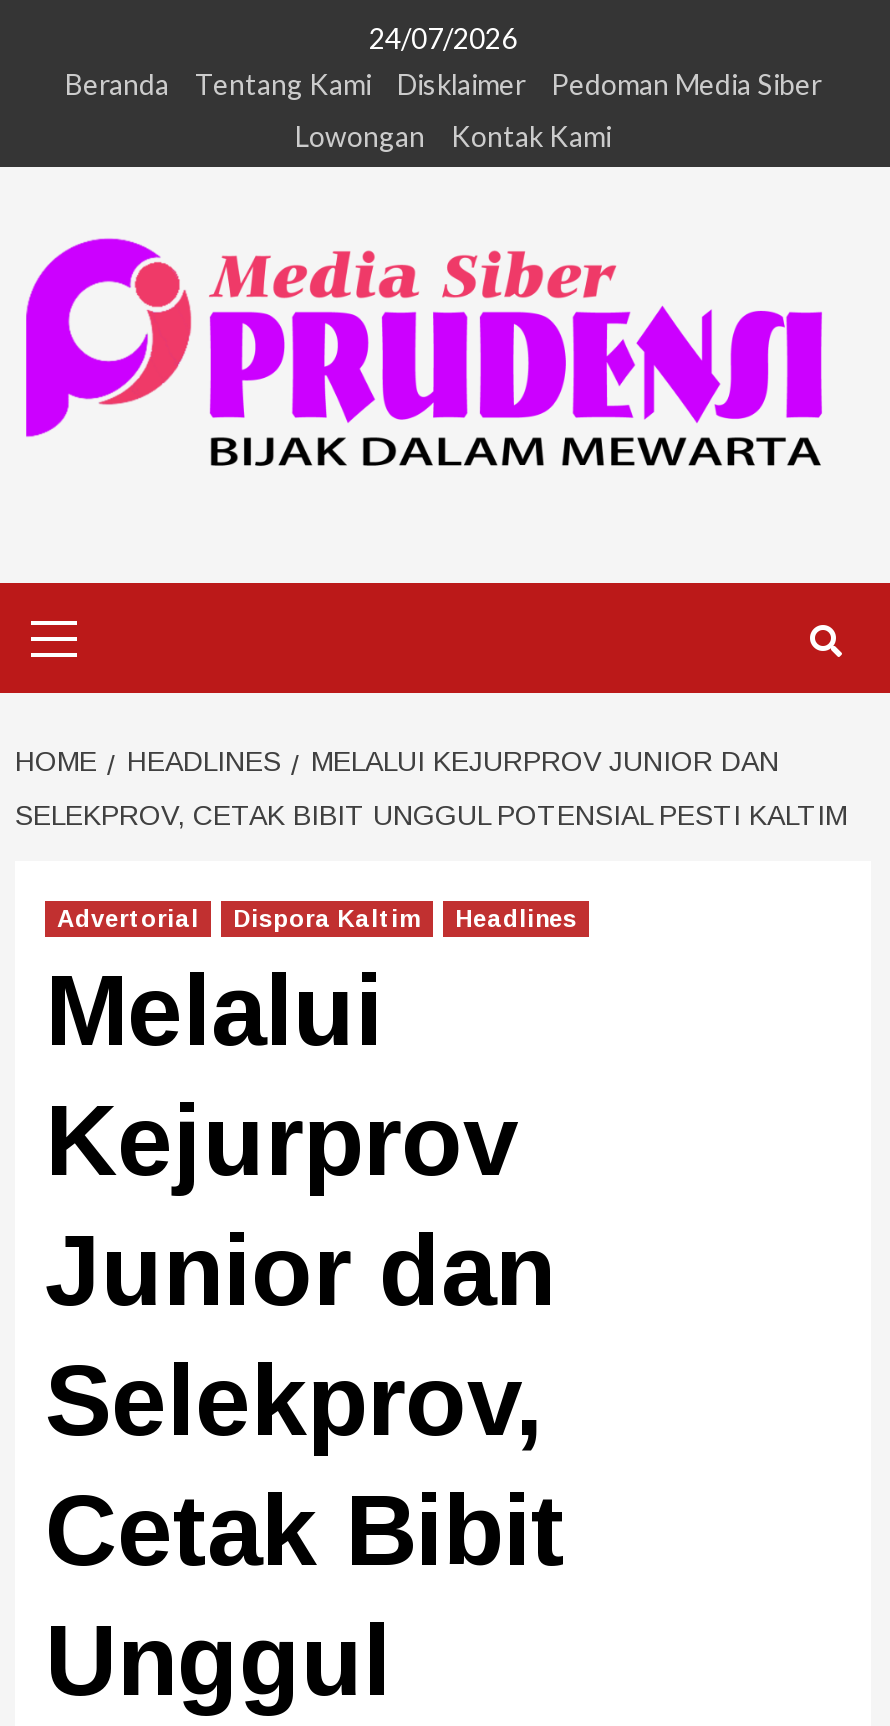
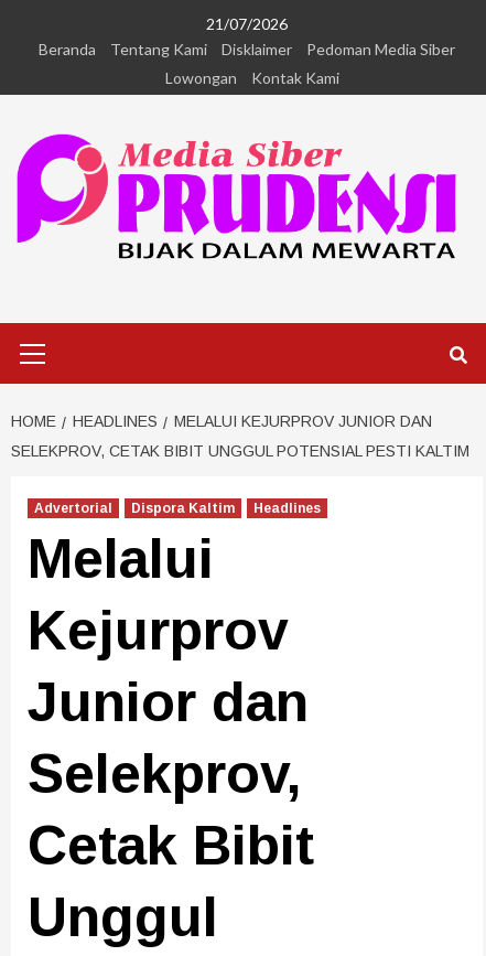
[369,21,517,55] 24/07/2026 -> [206,14,288,33] 21/07/2026

